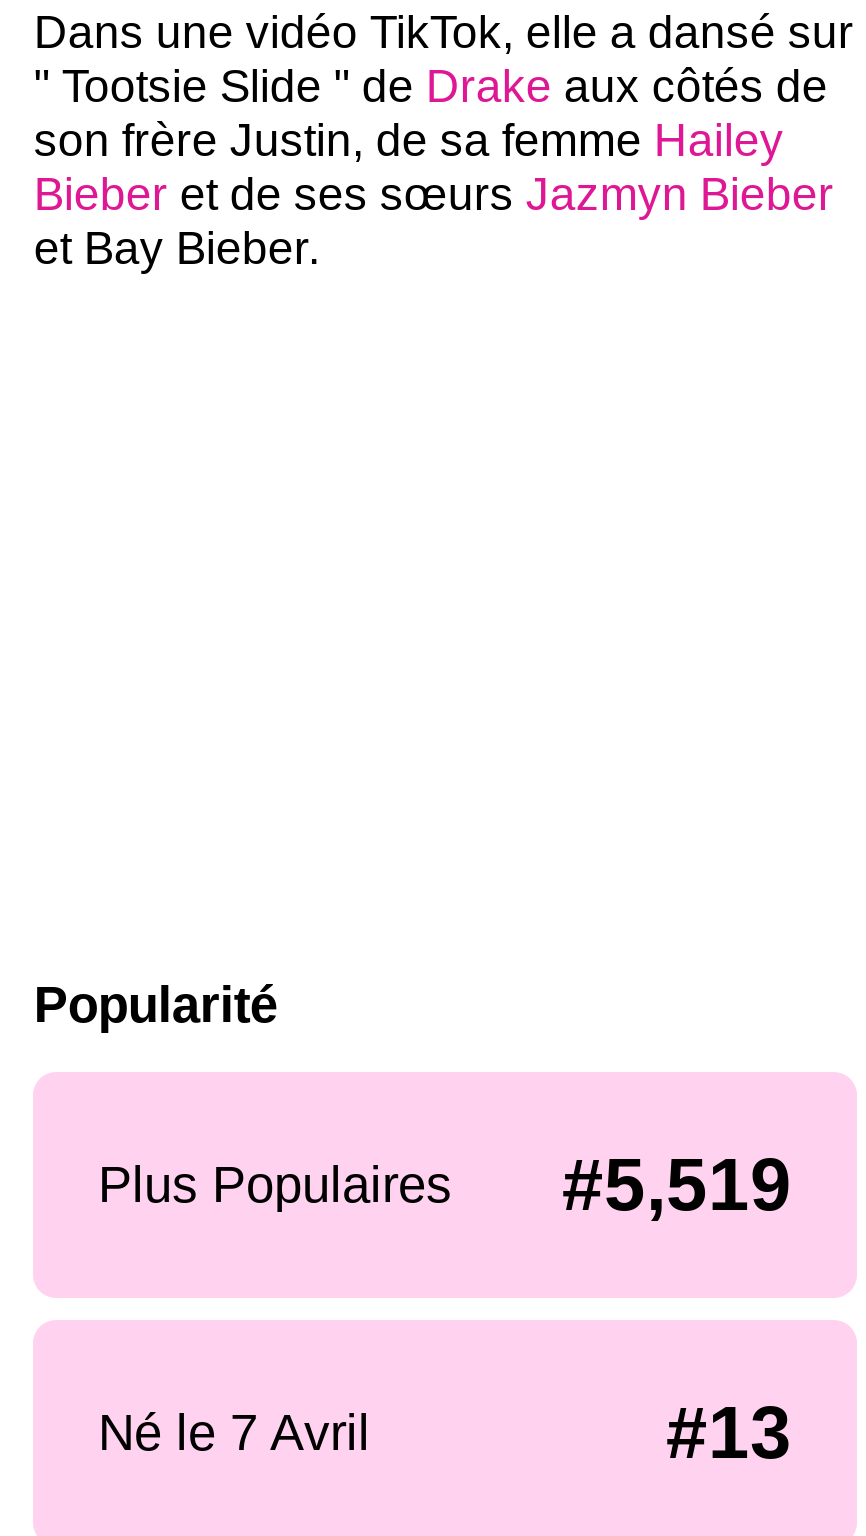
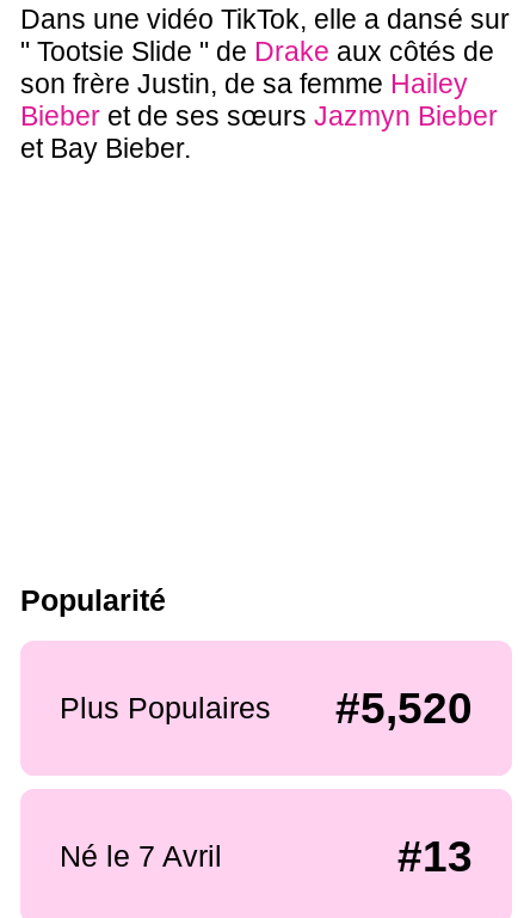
[98,1144,792,1226] Plus Populaires #5,519 -> [59,684,473,733] Plus Populaires #5,520

